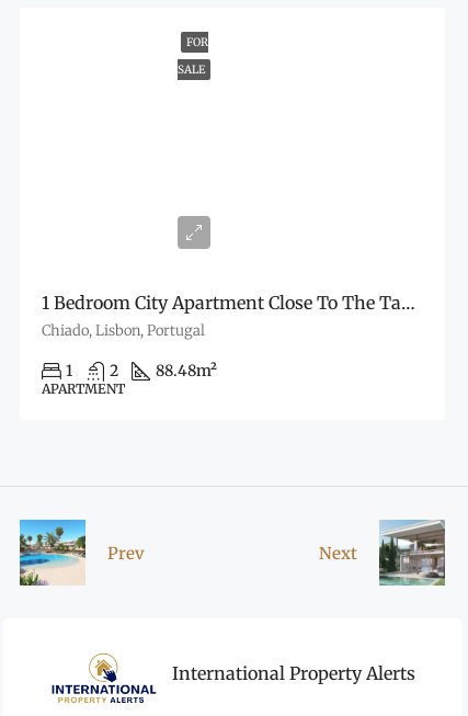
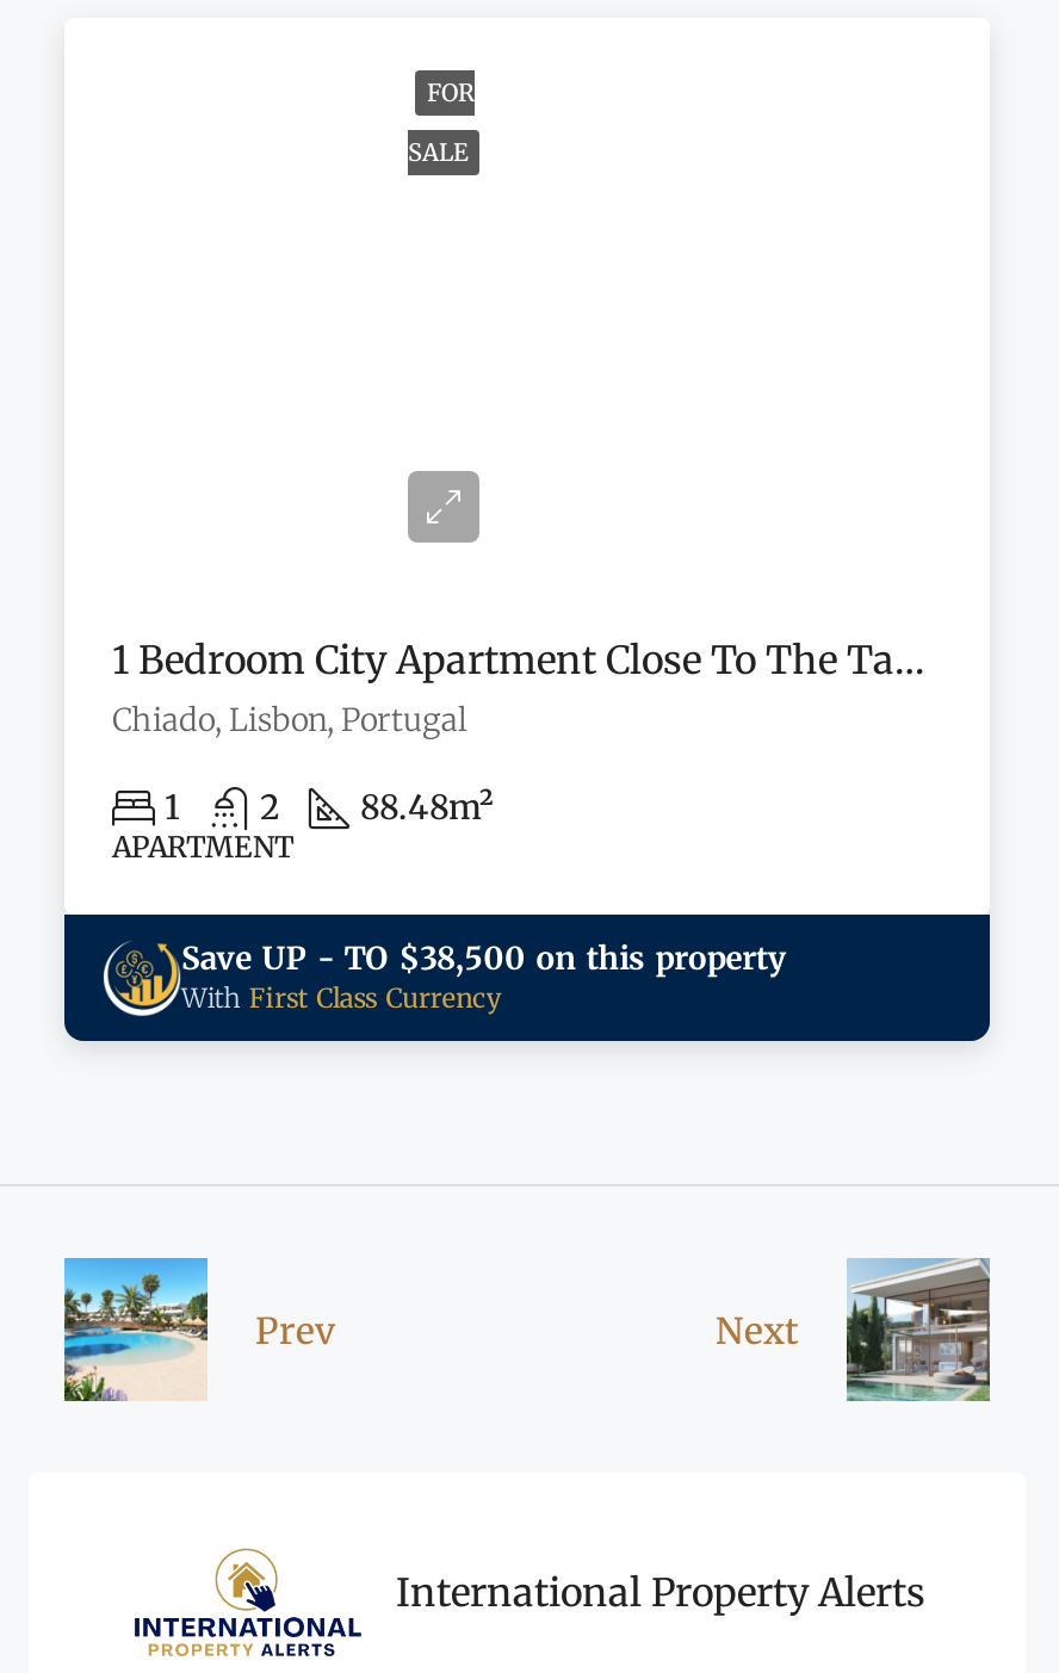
none -> [181,938,786,1015] Save UP - TO $38,500 on this property | With First Class Currency

